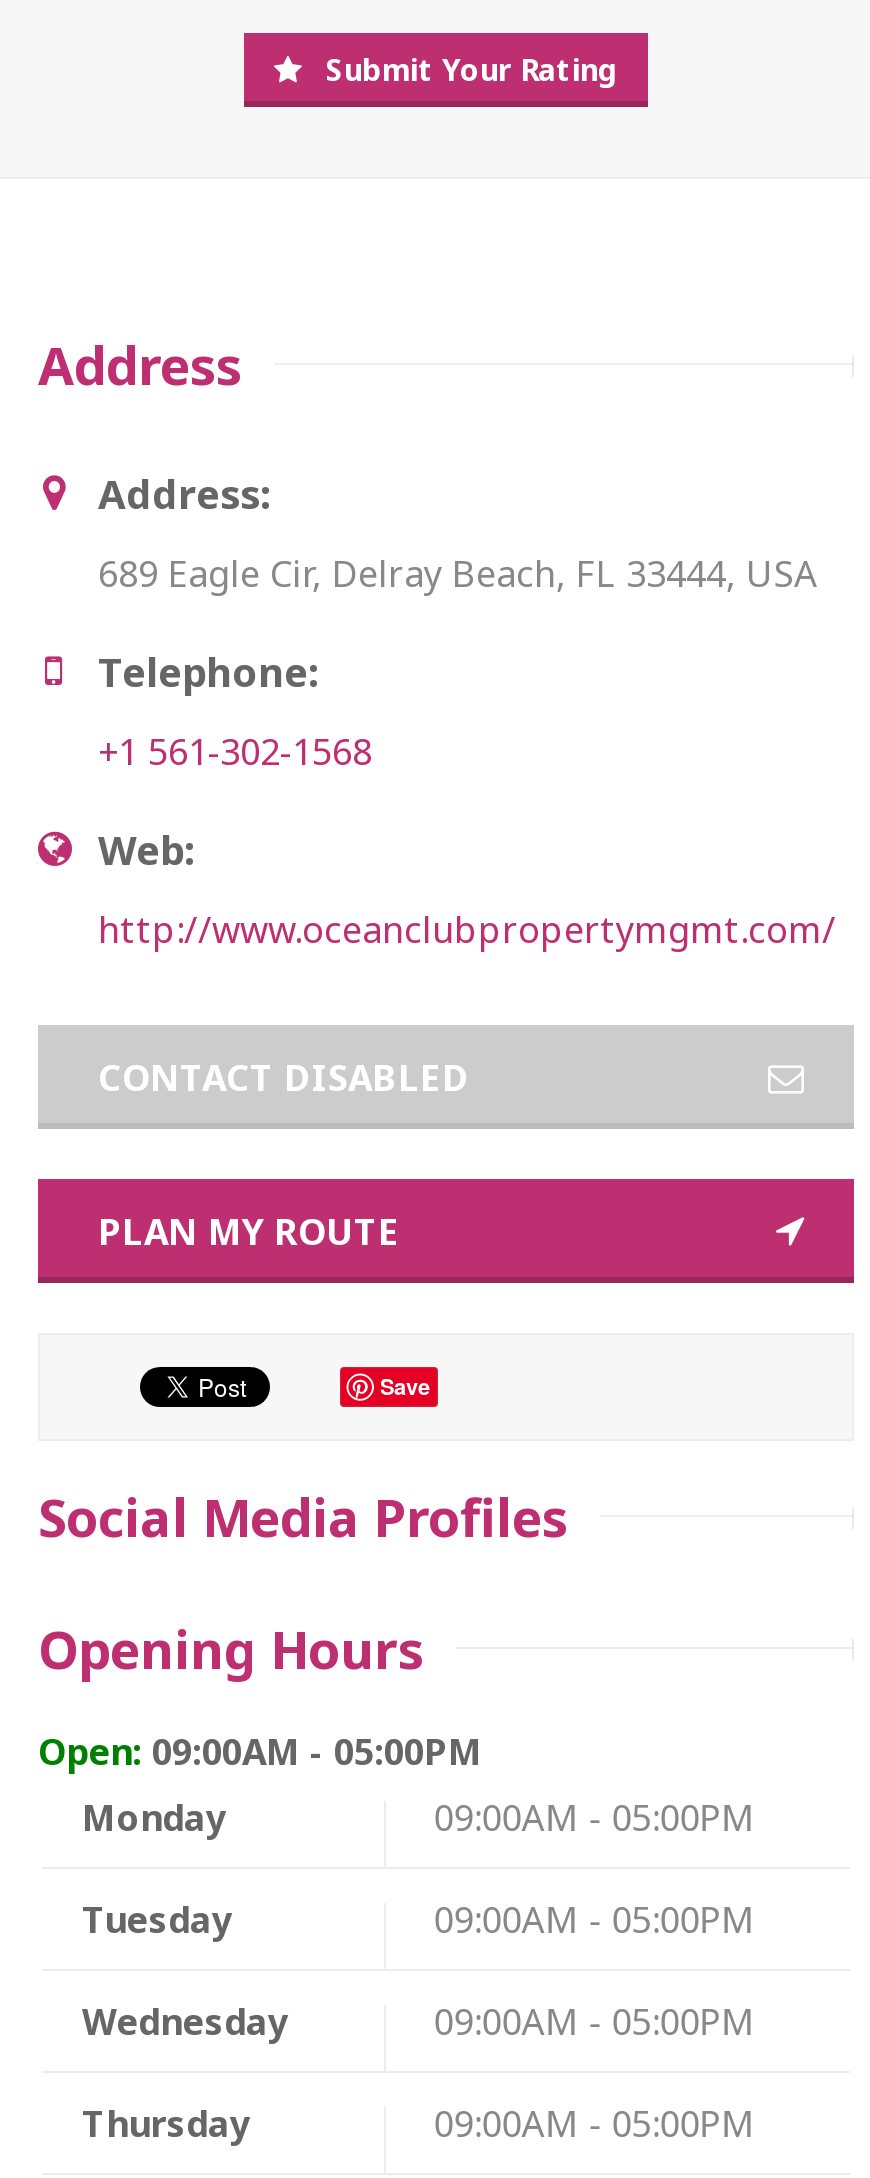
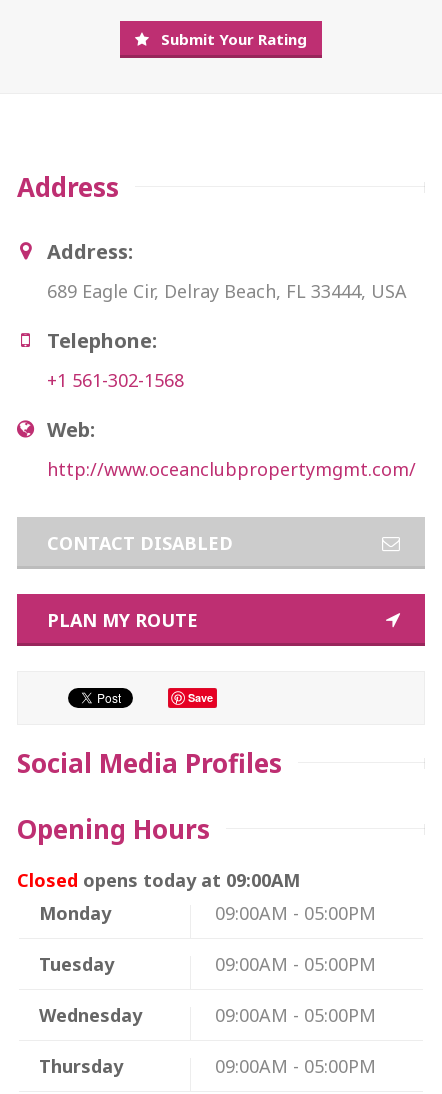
[38,1728,482,1776] Open: 09:00AM - 05:00PM -> [17,868,300,892] Closed opens today at 09:00AM

